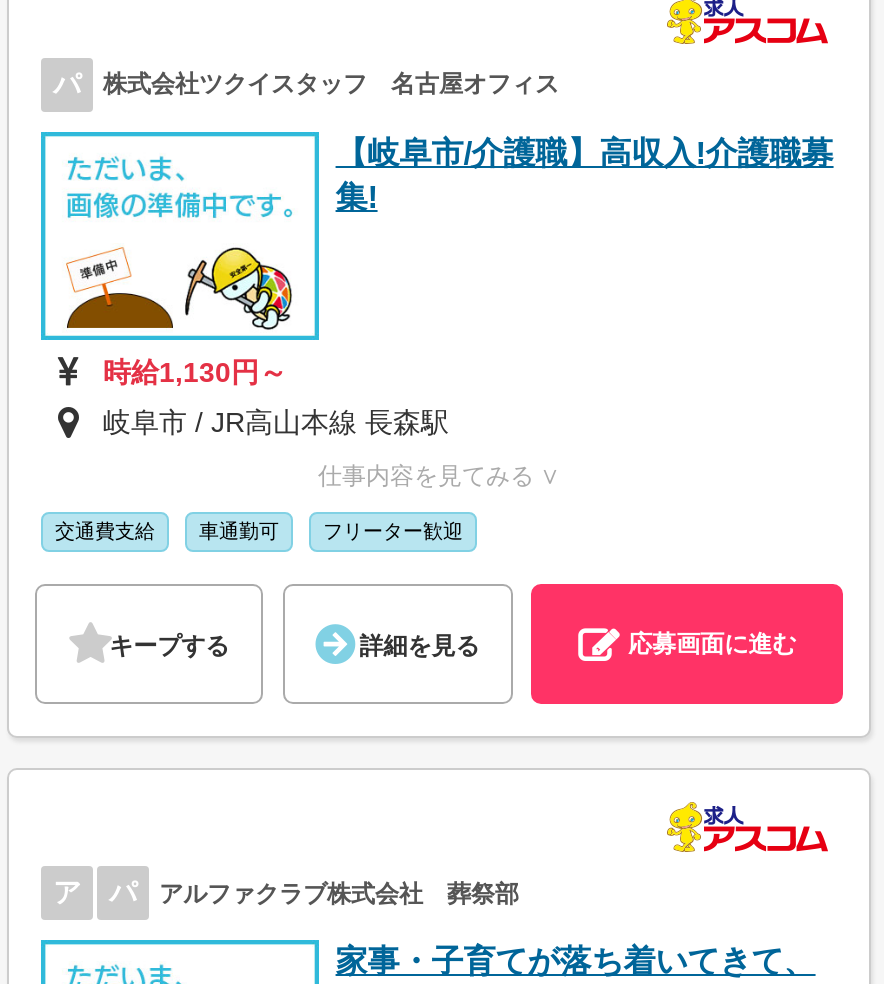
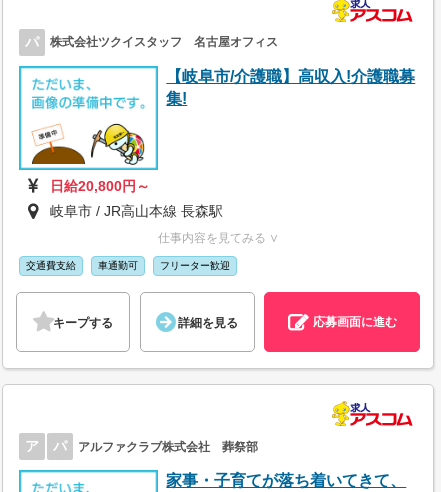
[103,357,287,389] 時給1,130円～ -> [50,178,150,194] 日給20,800円～

